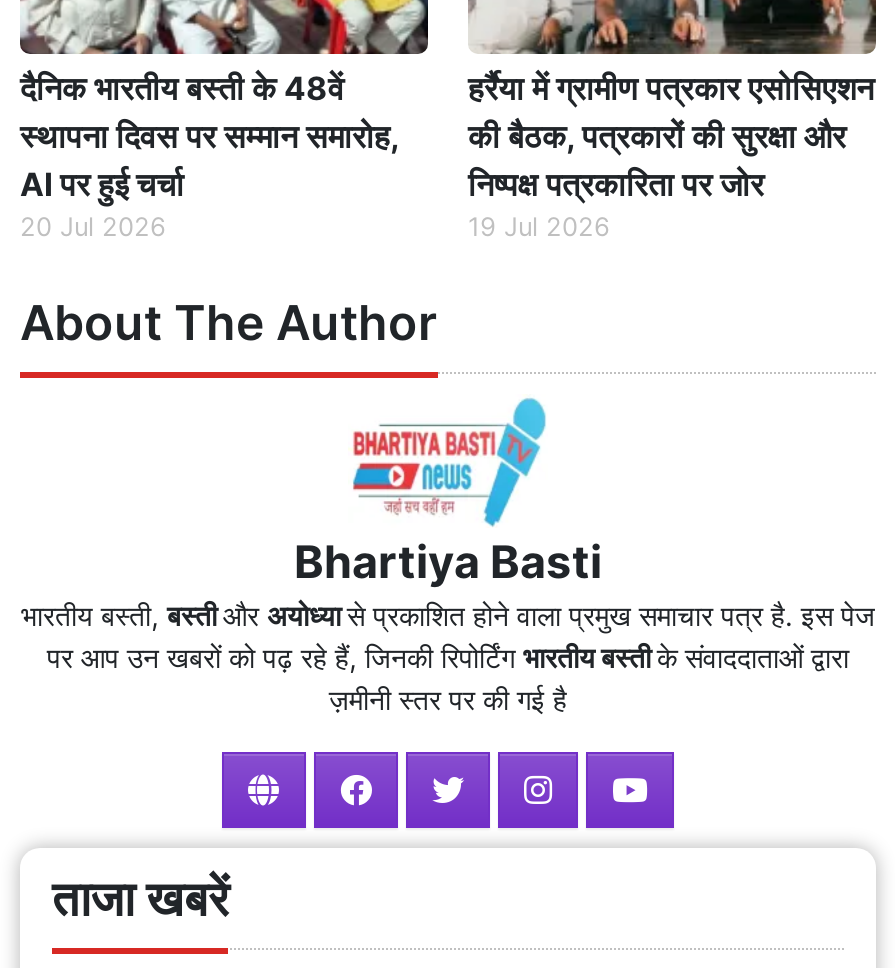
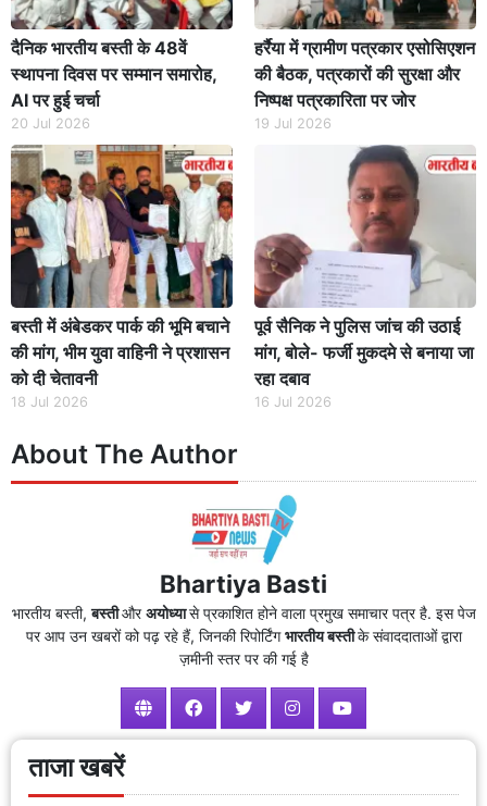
none -> [10,144,234,410] [image] | बस्ती में अंबेडकर पार्क की भूमि बचाने | की मांग, भीम युवा वाहिनी ने प्रशासन | को दी चेतावनी | 18 Jul 2026
none -> [253,144,477,410] [image] | पूर्व सैनिक ने पुलिस जांच की उठाई | मांग, बोले- फर्जी मुकदमे से बनाया जा | रहा दबाव | 16 Jul 2026

